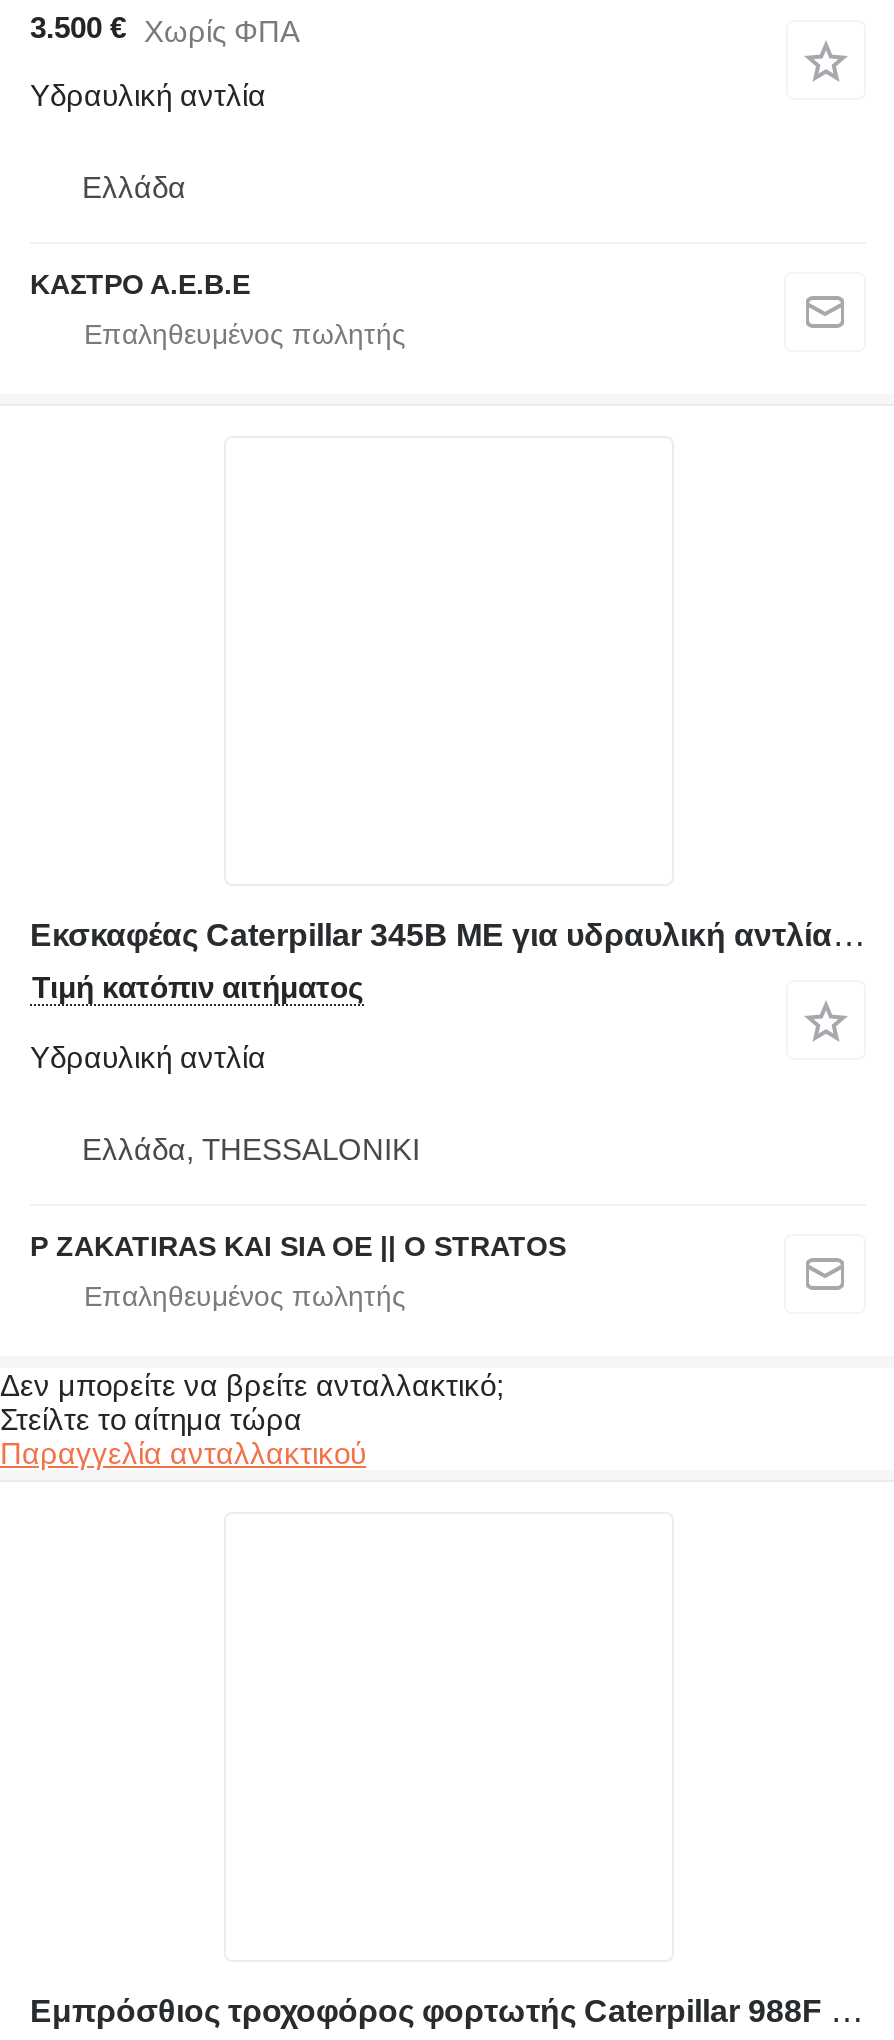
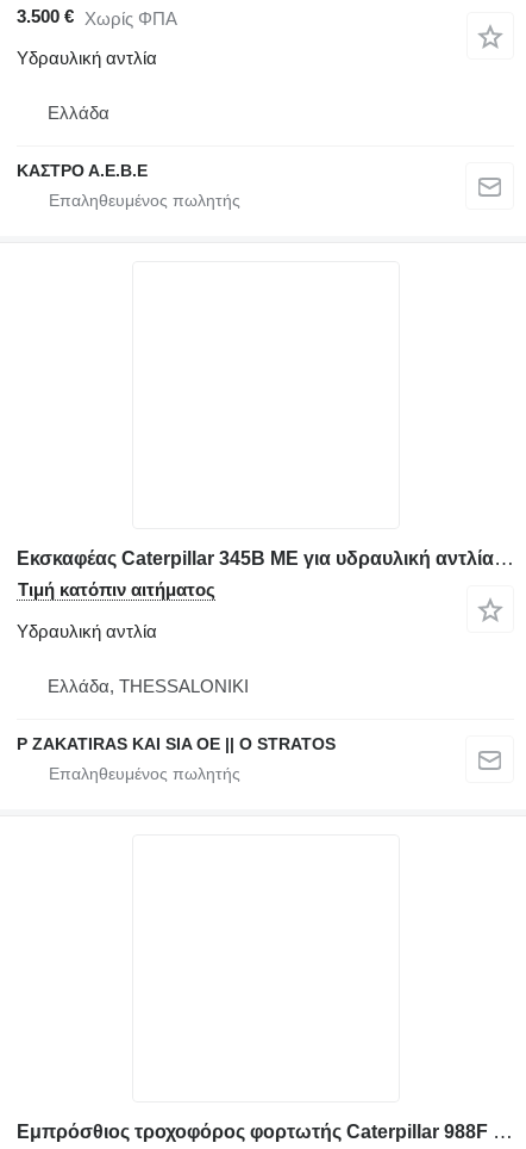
[0,1368,504,1470] Δεν μπορείτε να βρείτε ανταλλακτικό; | Στείλτε το αίτημα τώρα | Παραγγελία ανταλλακτικού -> none

